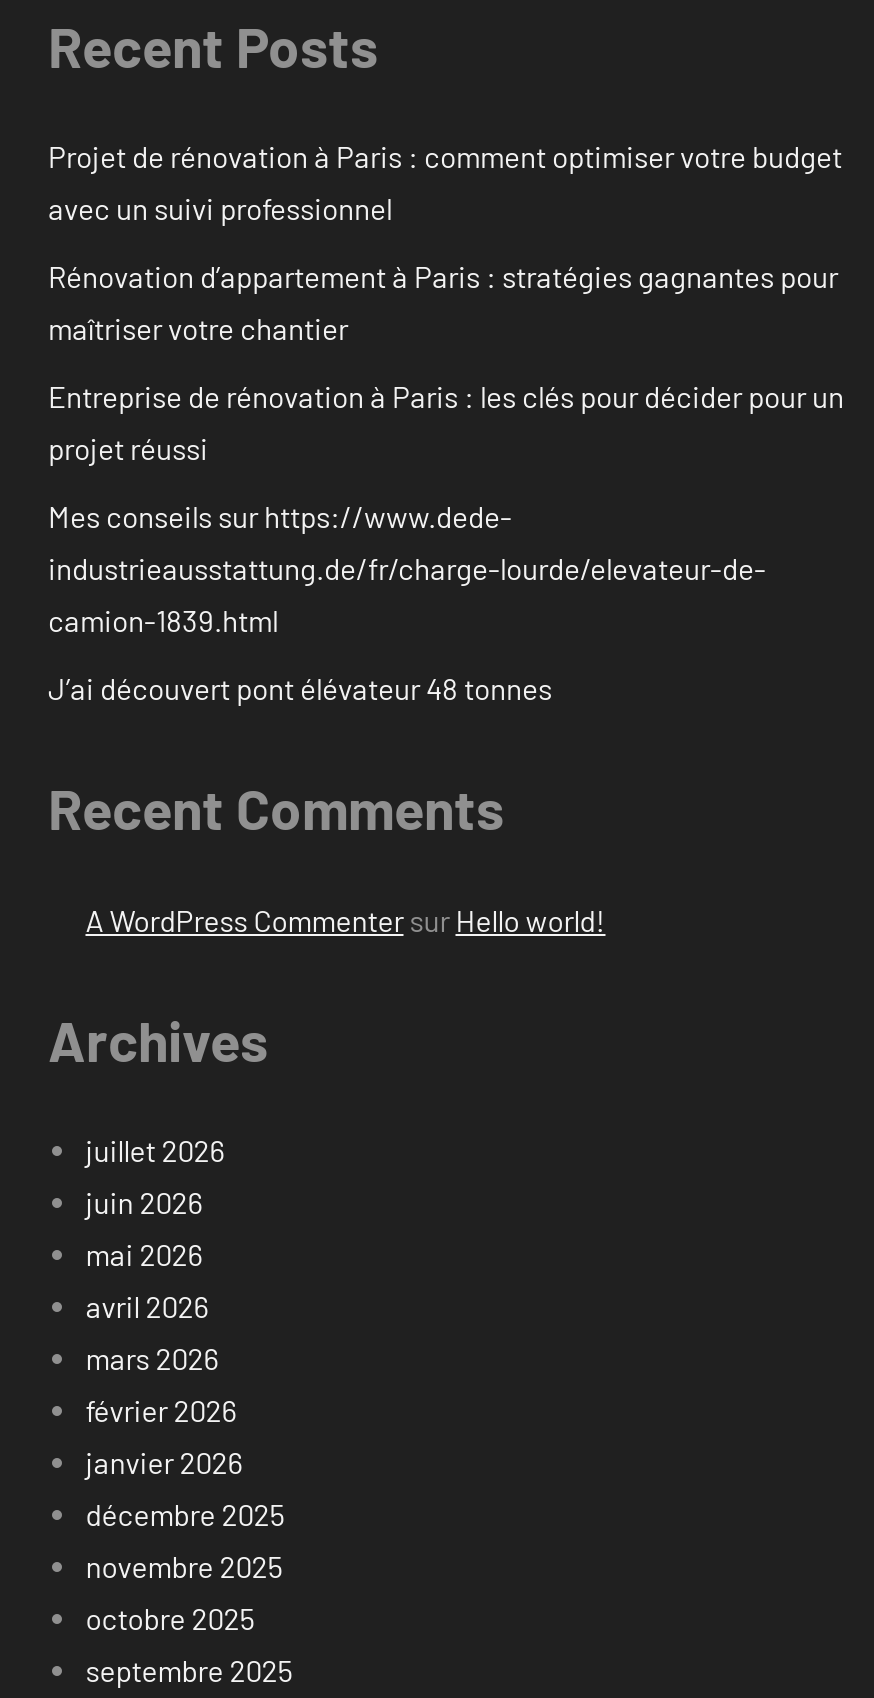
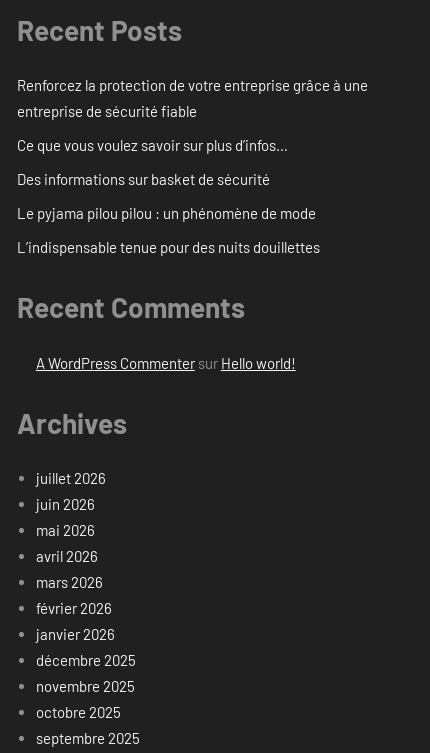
[48,139,842,227] Projet de rénovation à Paris : comment optimiser votre budget | avec un suivi professionnel -> [17,76,368,120] Renforcez la protection de votre entreprise grâce à une | entreprise de sécurité fiable
[48,259,838,347] Rénovation d’appartement à Paris : stratégies gagnantes pour | maîtriser votre chantier -> [17,136,288,154] Ce que vous voulez savoir sur plus d’infos…
[48,379,844,467] Entreprise de rénovation à Paris : les clés pour décider pour un | projet réussi -> [17,170,270,188] Des informations sur basket de sécurité
[48,499,766,639] Mes conseils sur https://www.dede- | industrieausstattung.de/fr/charge-lourde/elevateur-de- | camion-1839.html -> [17,204,316,222] Le pyjama pilou pilou : un phénomène de mode
[48,671,552,707] J’ai découvert pont élévateur 48 tonnes -> [17,238,320,256] L’indispensable tenue pour des nuits douillettes

